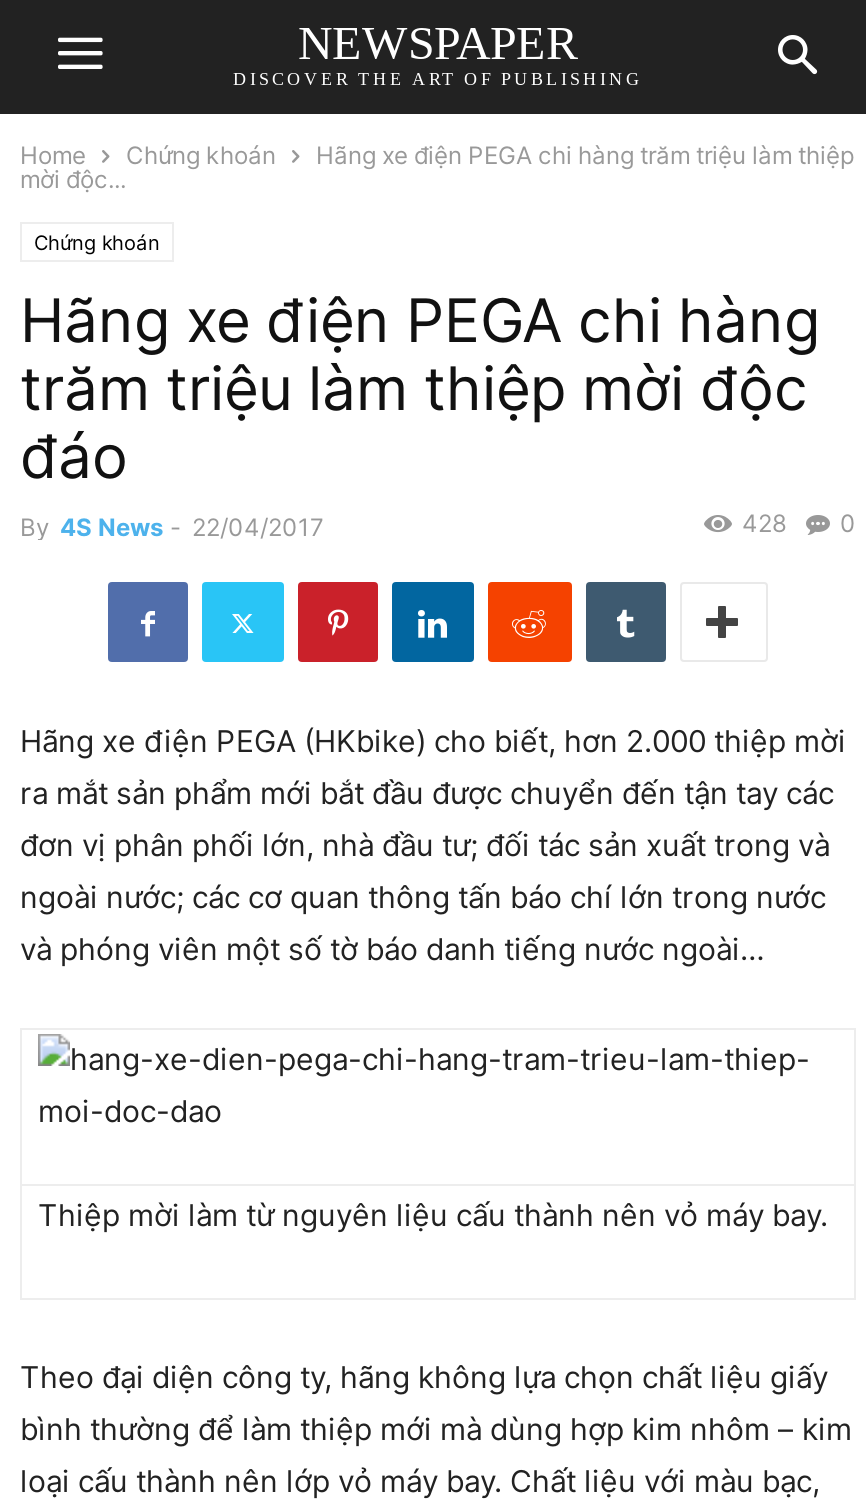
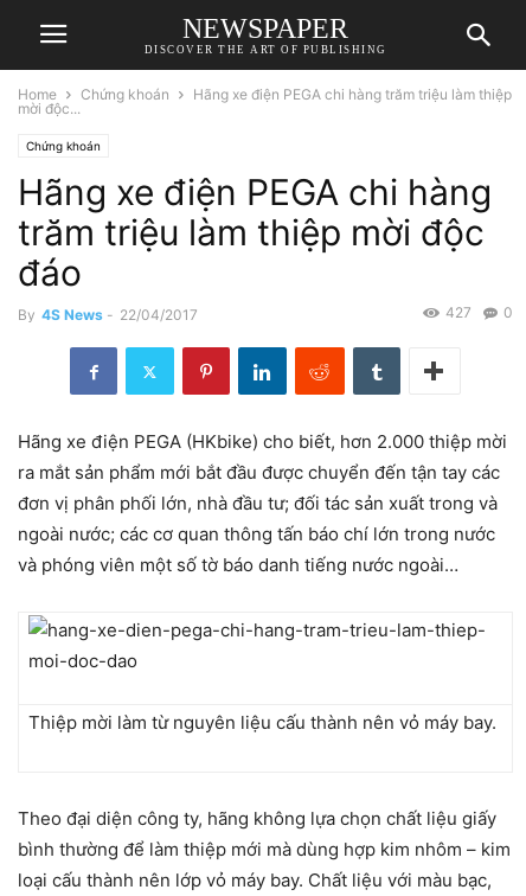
[742,508,856,538] 428 0 -> [445,303,513,321] 427 0

